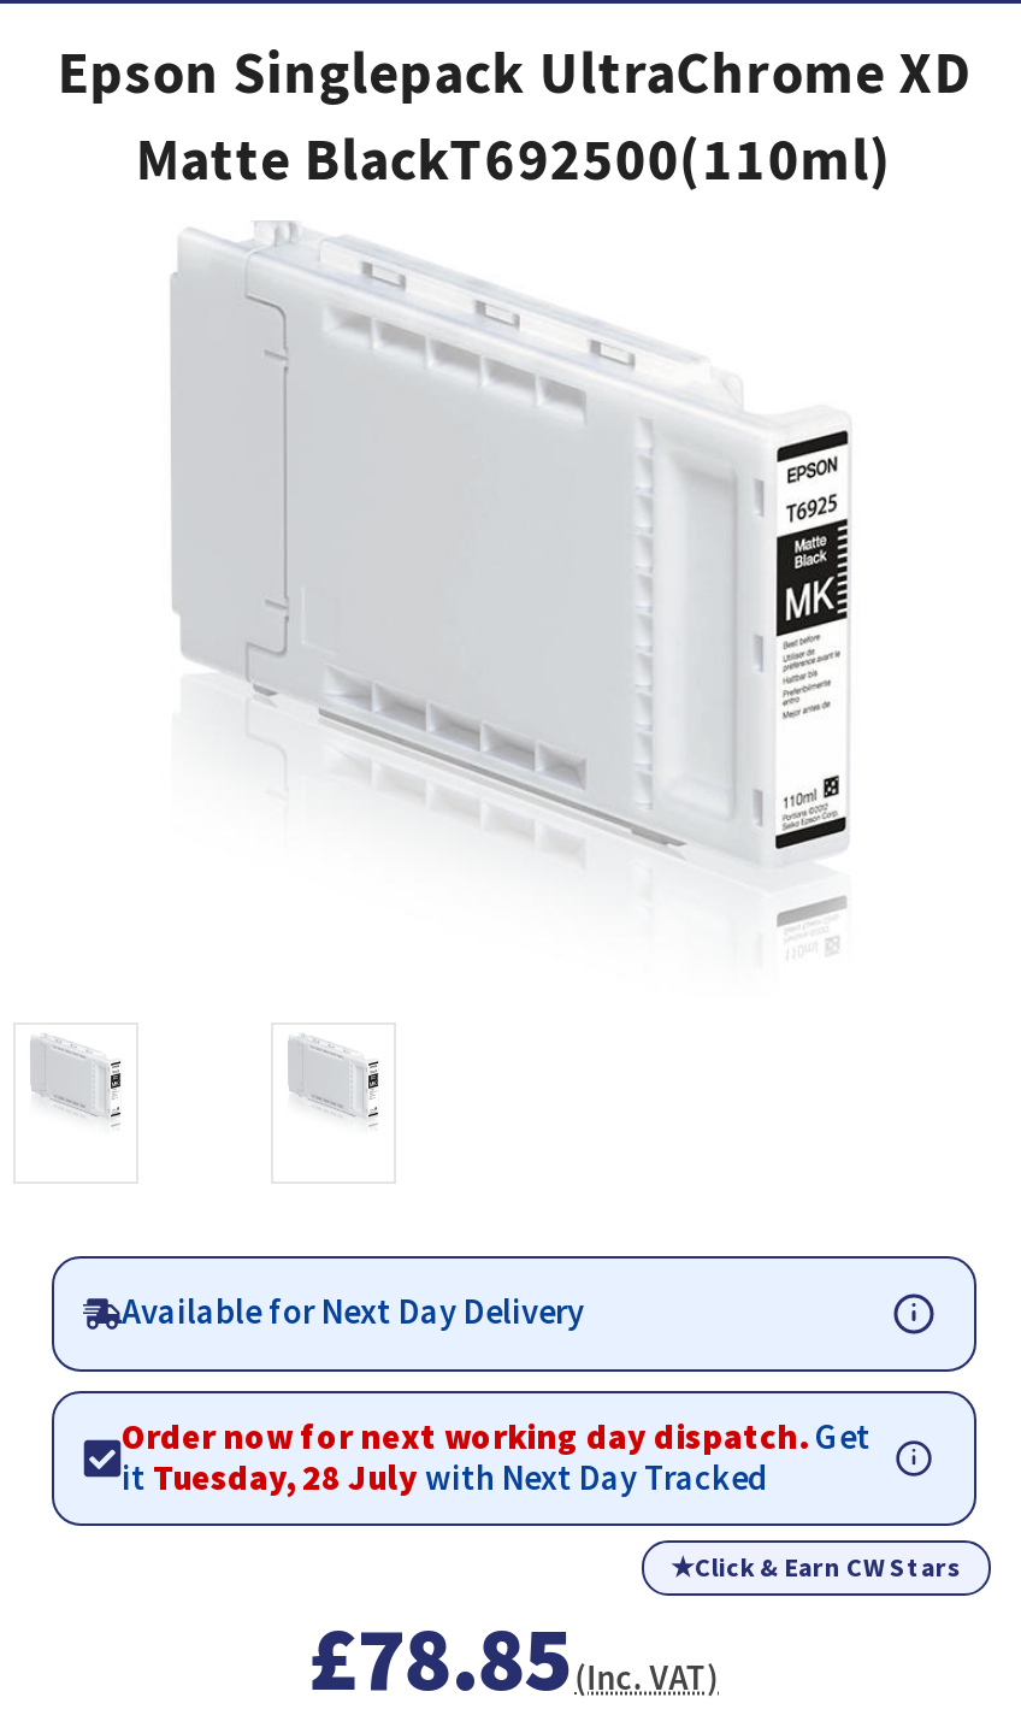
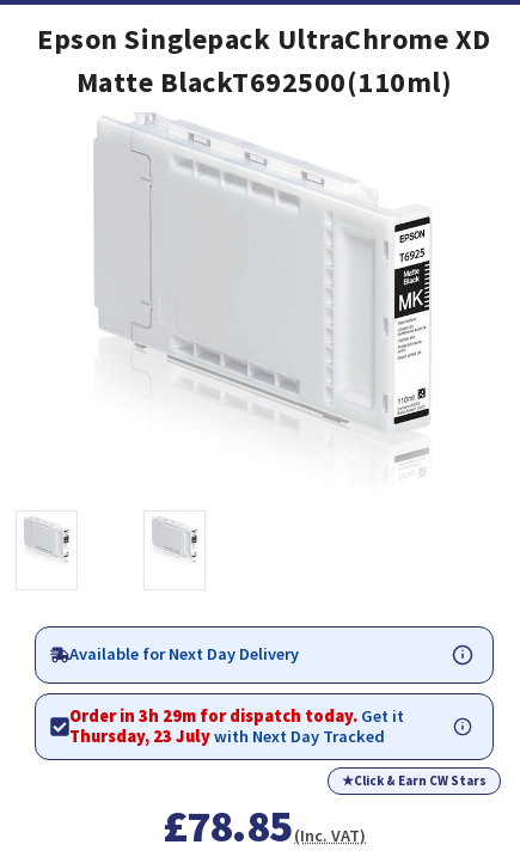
[122,1414,870,1499] Order now for next working day dispatch. Get | it Tuesday, 28 July with Next Day Tracked -> [69,705,404,747] Order in 3h 29m for dispatch today. Get it | Thursday, 23 Julywith Next Day Tracked

